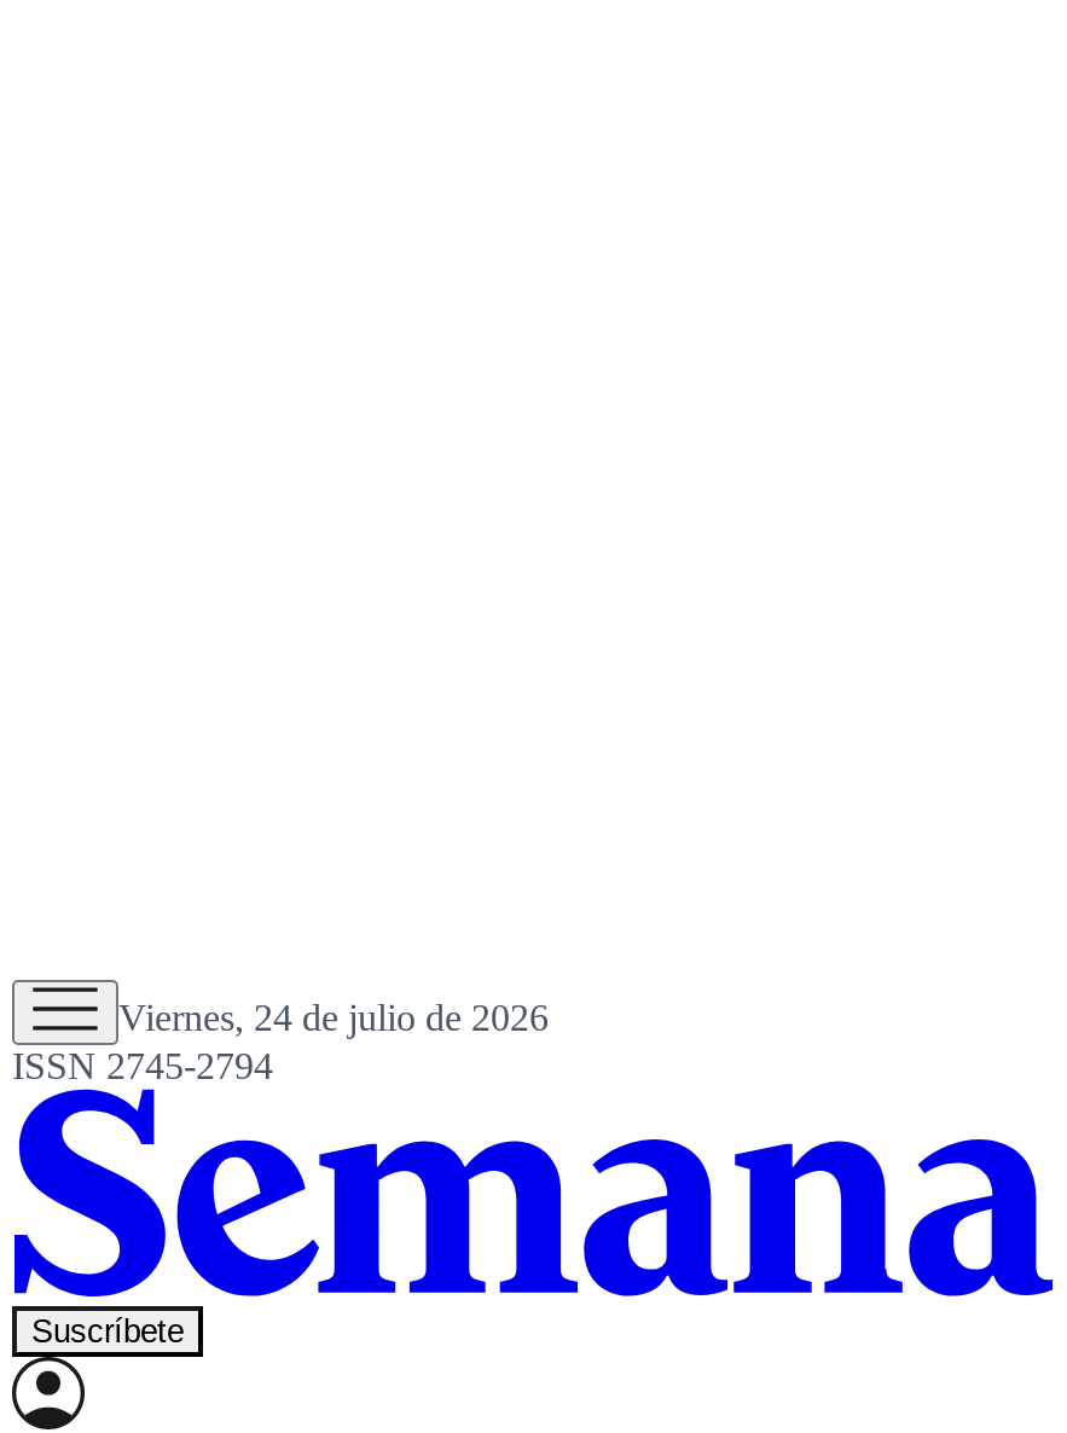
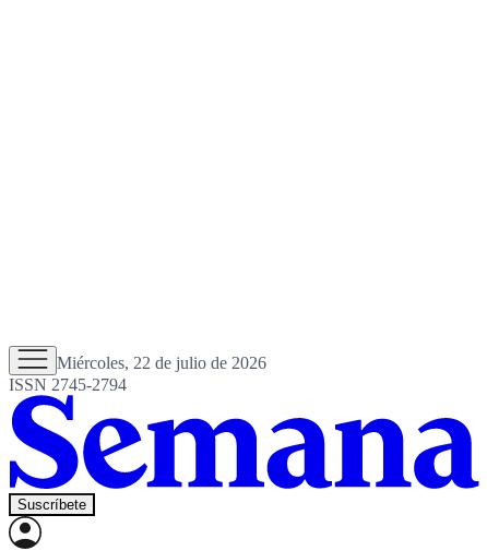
[118,997,549,1038] Viernes, 24 de julio de 2026 -> [57,354,266,372] Miércoles, 22 de julio de 2026

